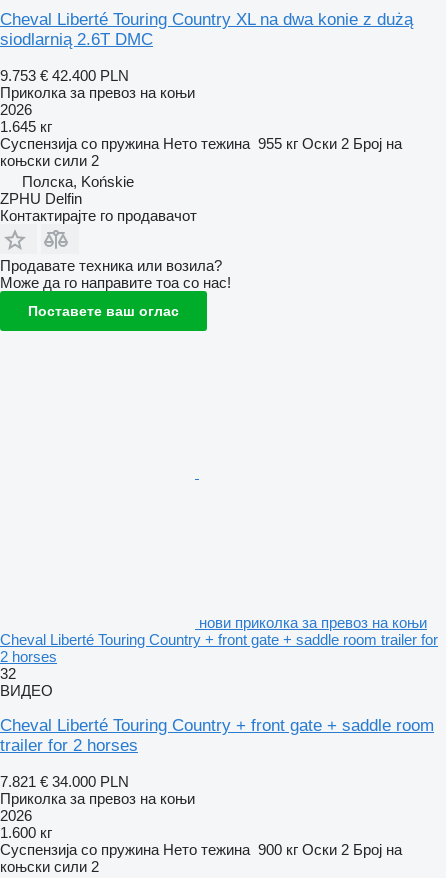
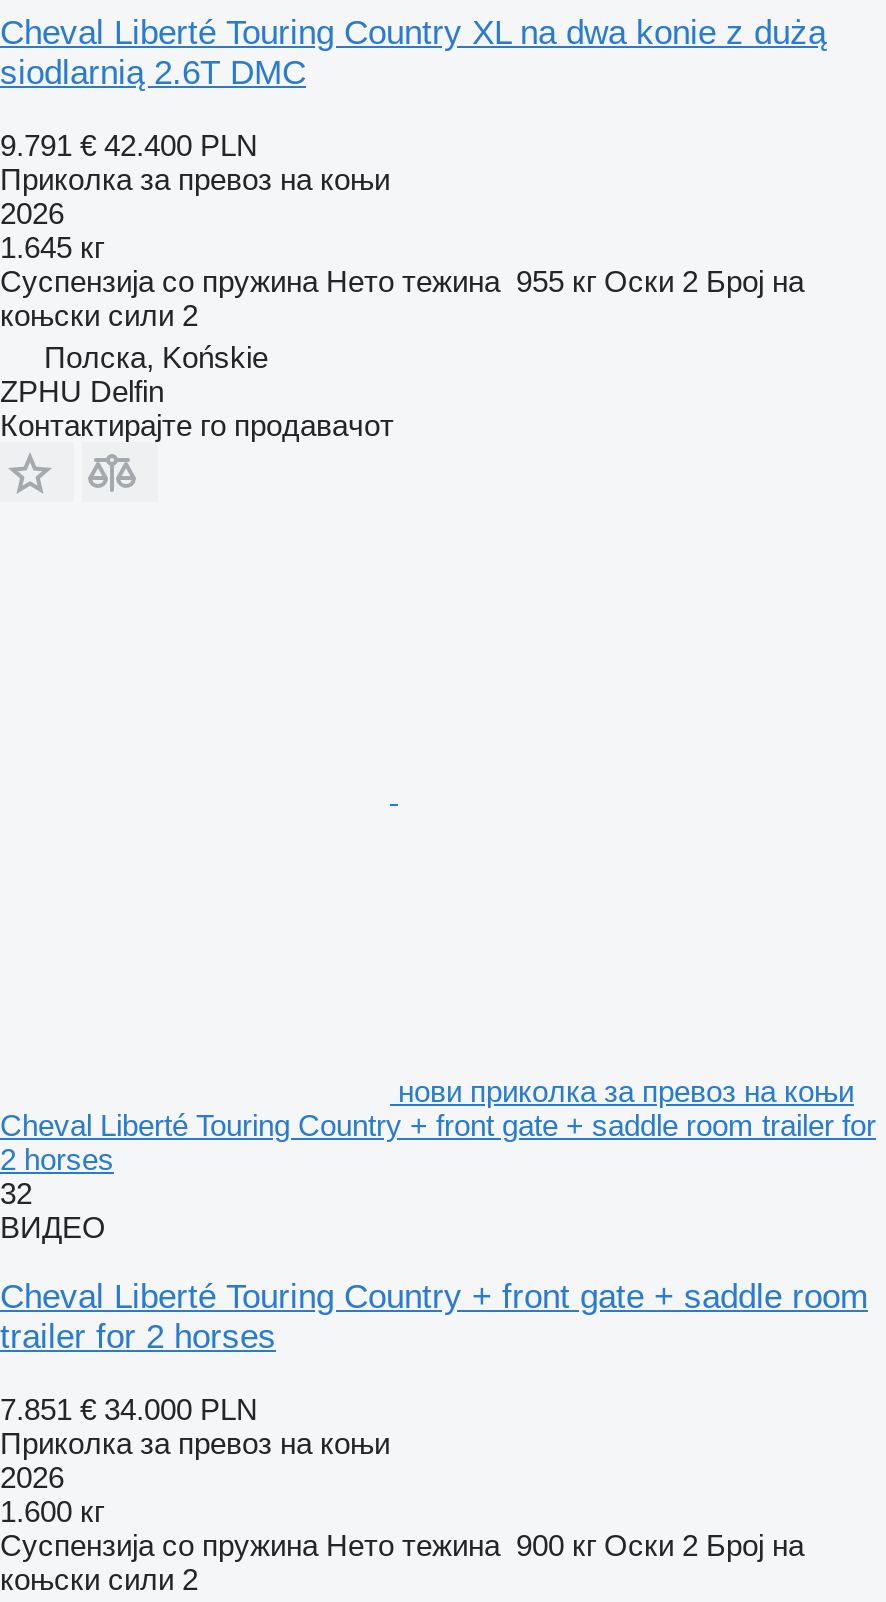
[0,67,129,84] 9.753 € 42.400 PLN -> [0,128,258,162] 9.791 € 42.400 PLN
[0,257,231,319] Продавате техника или возила? | Може да го направите тоа со нас! | Поставете ваш оглас -> none
[0,773,129,790] 7.821 € 34.000 PLN -> [0,1392,258,1426] 7.851 € 34.000 PLN

